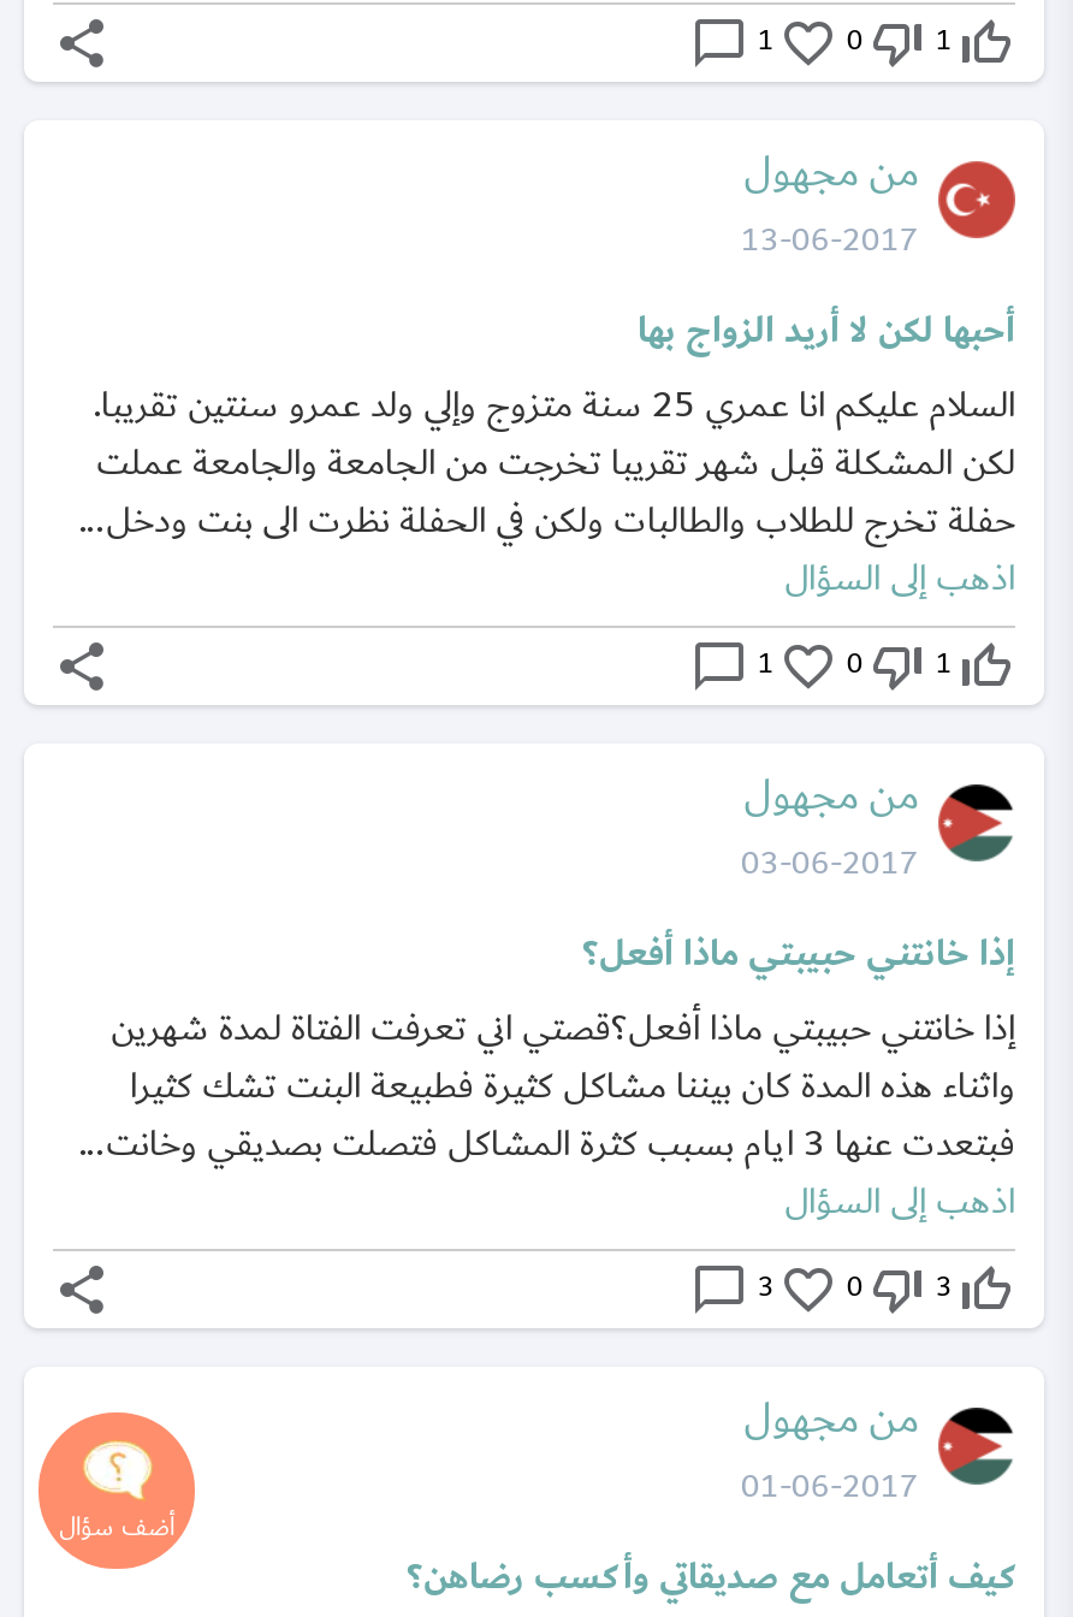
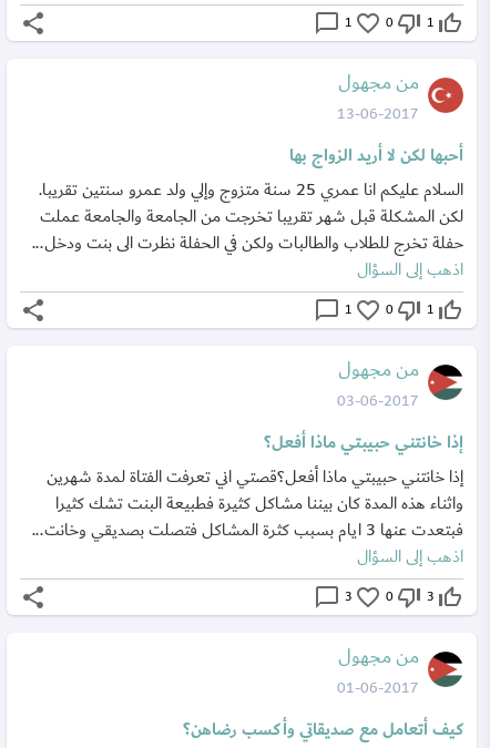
[36,1410,197,1571] [image] -> none

